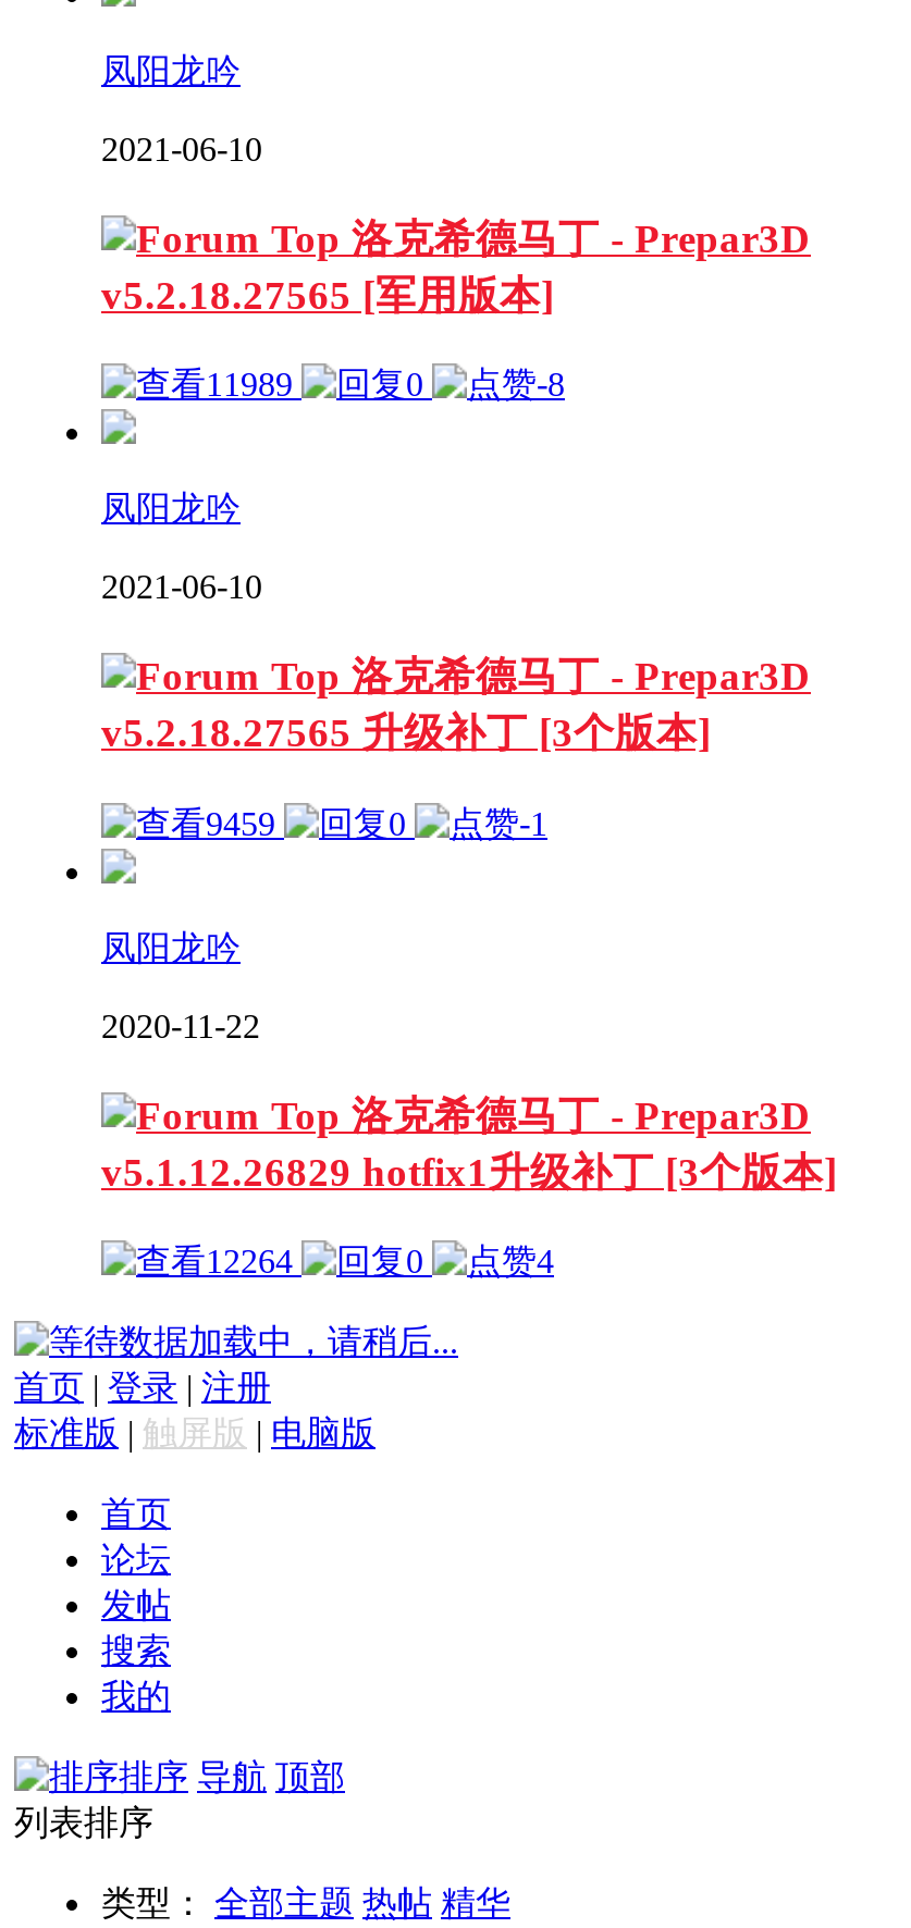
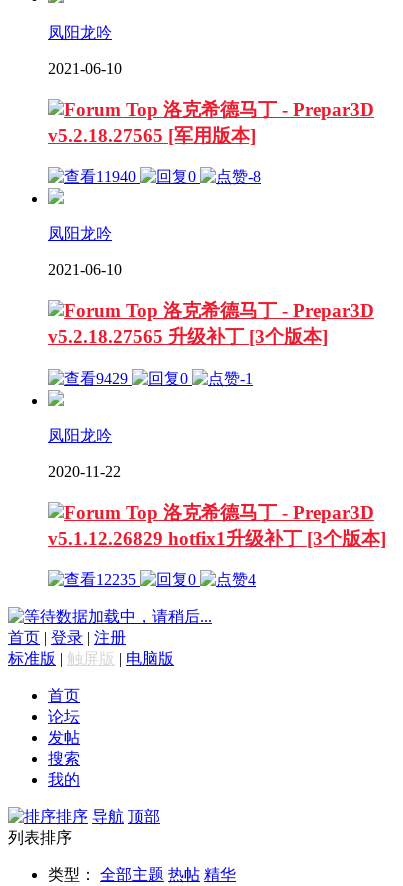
[206,366,293,403] 11989 -> [96,168,136,185] 11940
[206,805,275,842] 9459 -> [96,370,128,387] 9429
[206,1243,293,1280] 12264 -> [96,571,136,588] 12235

